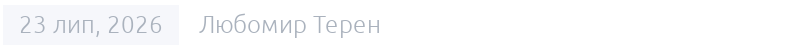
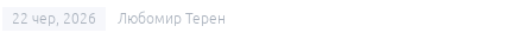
[19,12,381,38] 23 лип, 2026 Любомир Терен -> [12,10,226,26] 22 чер, 2026 Любомир Терен

